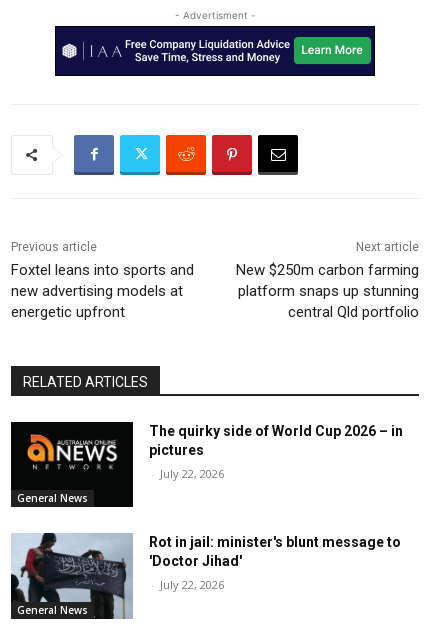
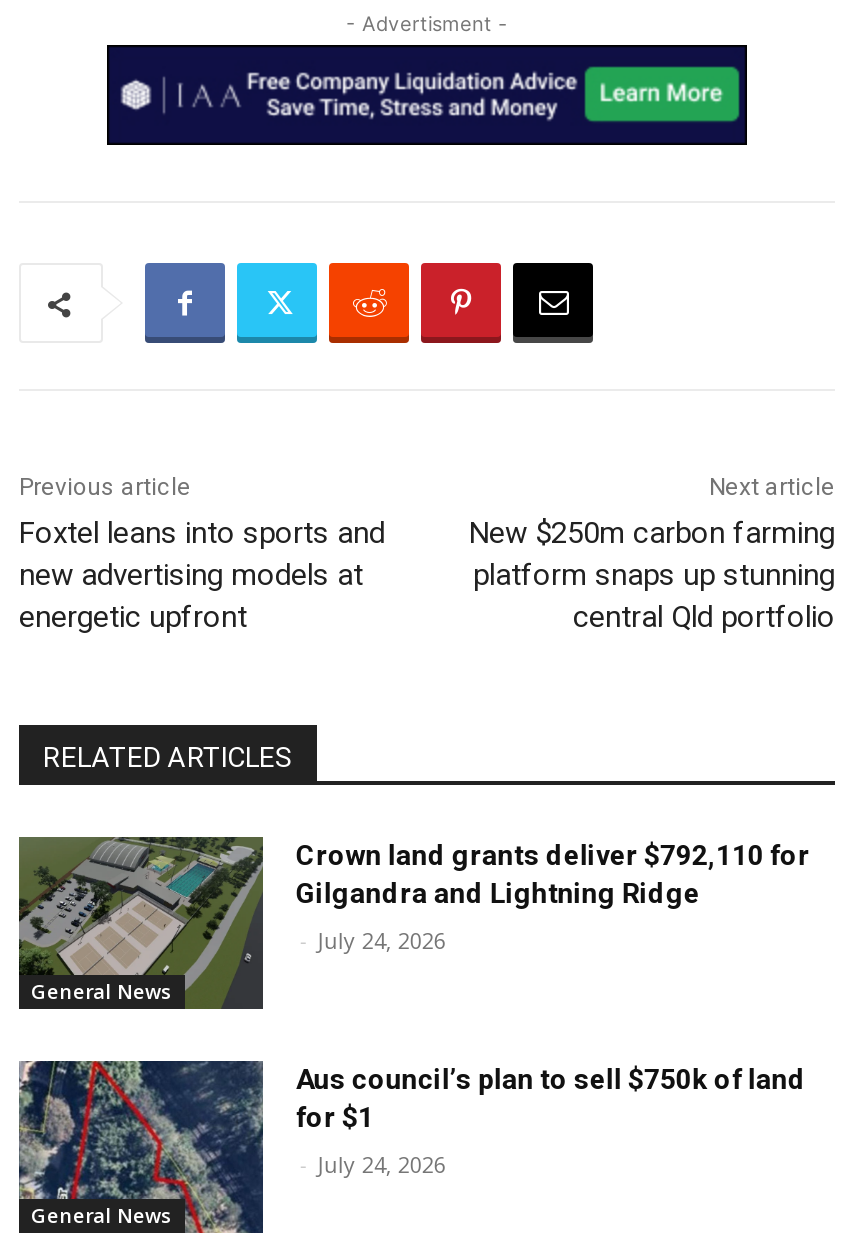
[10,421,403,508] [image] | The quirky side of World Cup 2026 – in | pictures -> [17,836,810,1010] [image] | Crown land grants deliver $792,110 for | Gilgandra and Lightning Ridge
[151,466,224,481] - July 22, 2026 -> [300,925,446,955] - July 24, 2026
[11,532,401,619] [image] | Rot in jail: minister's blunt message to | 'Doctor Jihad' -> [17,1060,806,1234] [image] | Aus council’s plan to sell $750k of land | for $1
[151,577,224,592] - July 22, 2026 -> [300,1149,446,1179] - July 24, 2026

